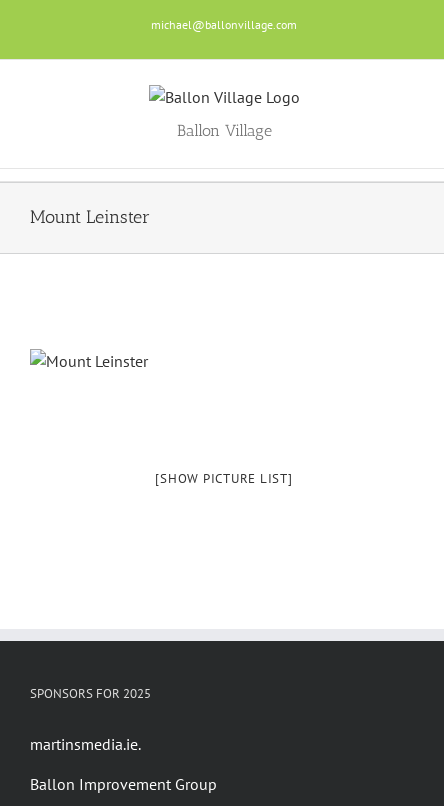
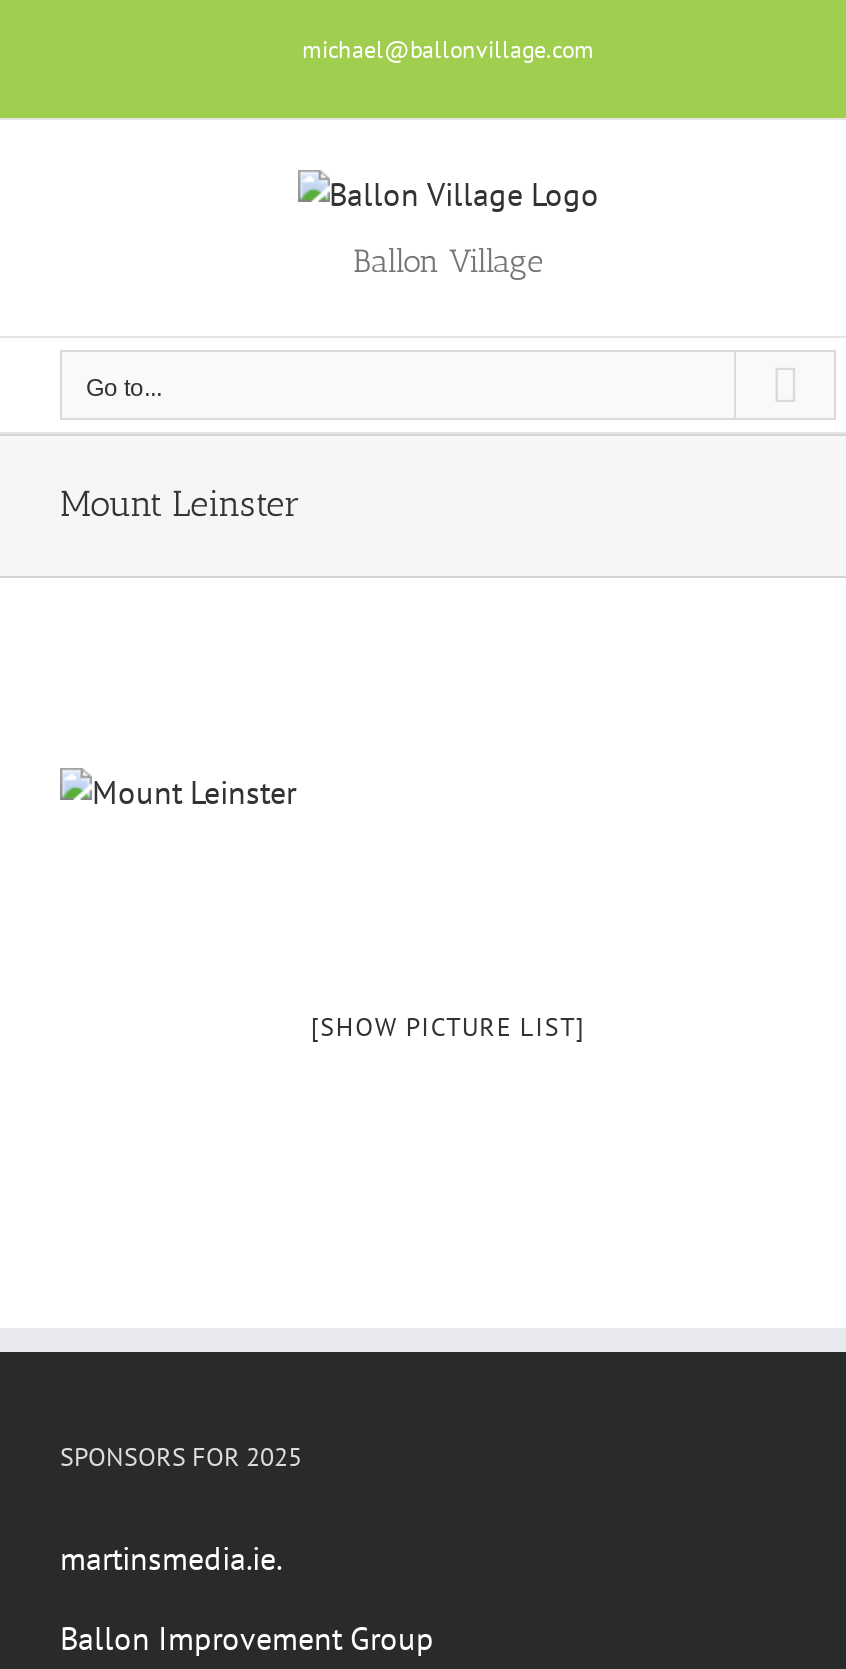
none -> [86,375,162,403] Go to...

